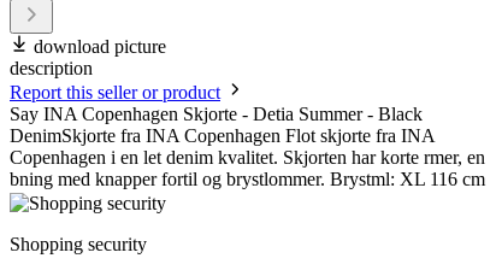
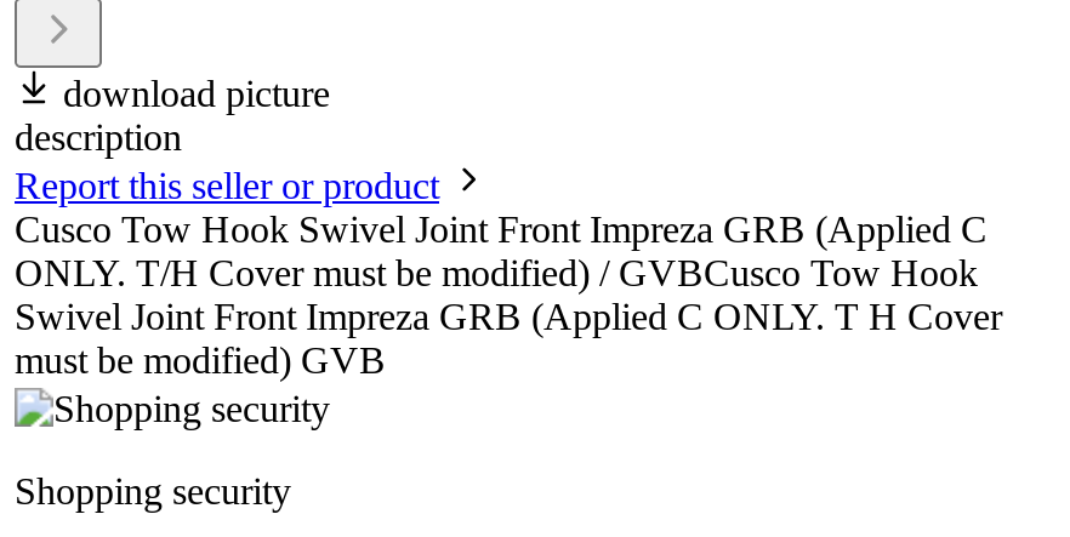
[10,104,485,189] Say INA Copenhagen Skjorte - Detia Summer - Black | DenimSkjorte fra INA Copenhagen Flot skjorte fra INA | Copenhagen i en let denim kvalitet. Skjorten har korte rmer, en | bning med knapper fortil og brystlommer. Brystml: XL 116 cm -> [15,209,1002,381] Cusco Tow Hook Swivel Joint Front Impreza GRB (Applied C | ONLY. T/H Cover must be modified) / GVBCusco Tow Hook | Swivel Joint Front Impreza GRB (Applied C ONLY. T H Cover | must be modified) GVB

